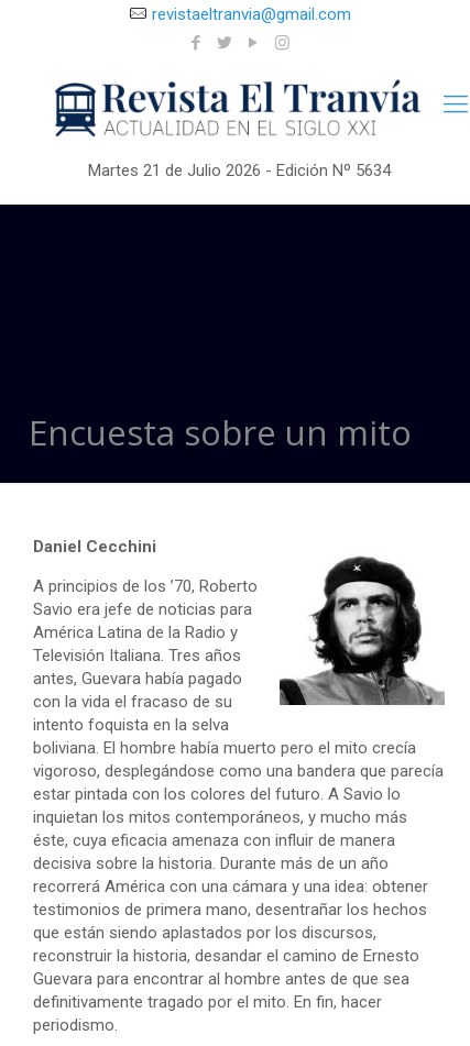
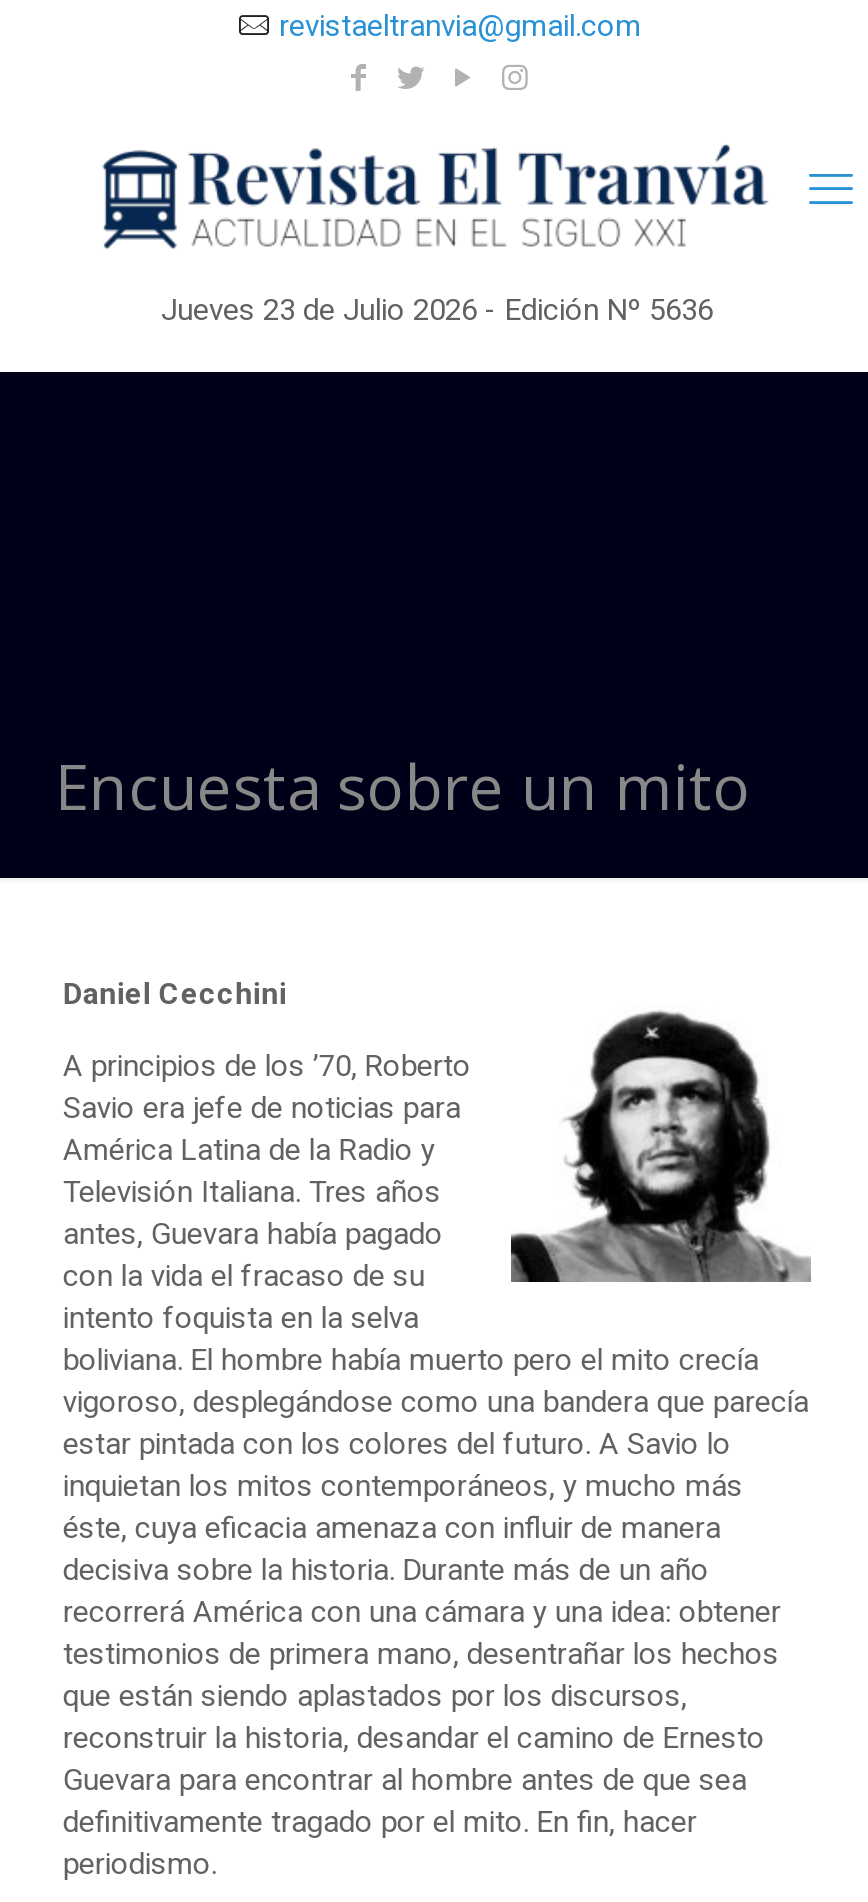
[88,160,390,180] Martes 21 de Julio 2026 - Edición Nº 5634 -> [161,292,713,328] Jueves 23 de Julio 2026 - Edición Nº 5636

